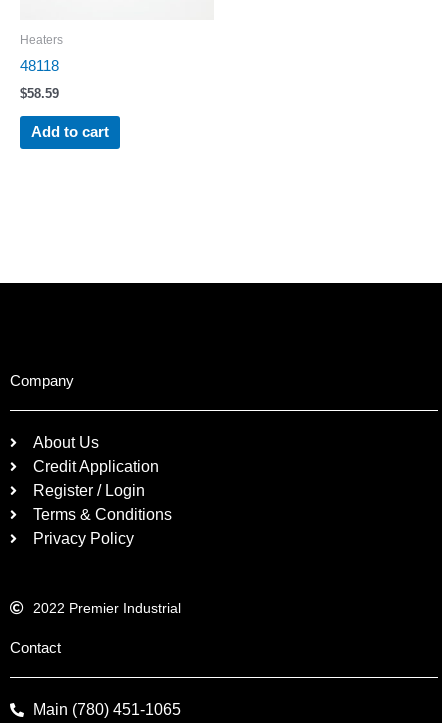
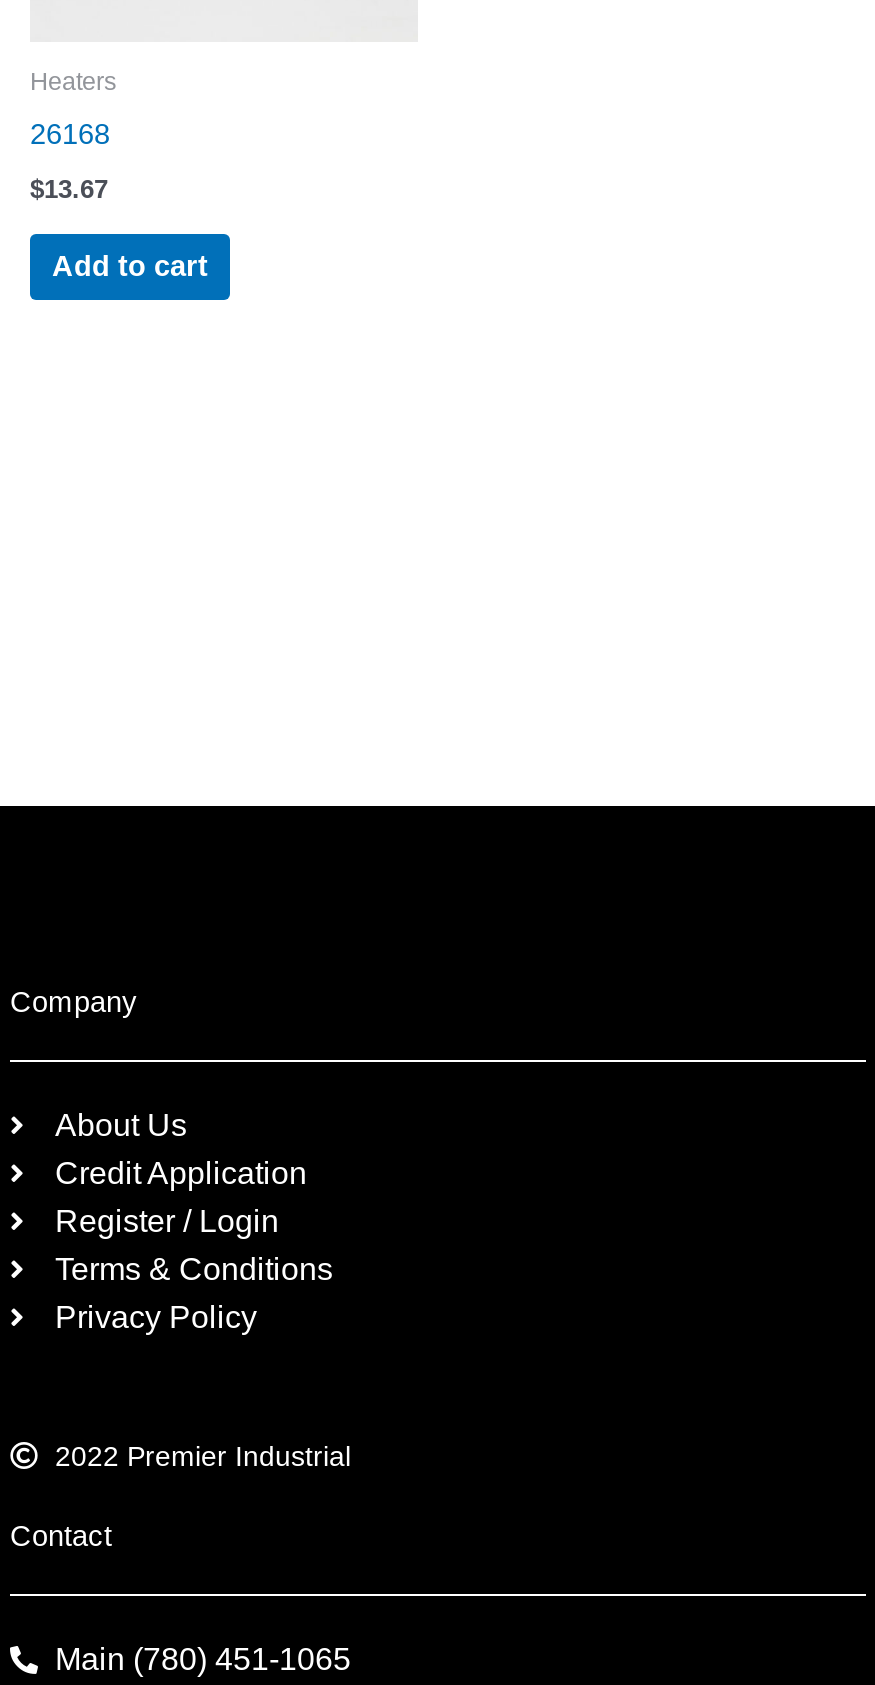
[20,58,59,74] 48118 -> [30,118,110,150] 26168
[20,86,59,101] $58.59 -> [30,174,108,204] $13.67

